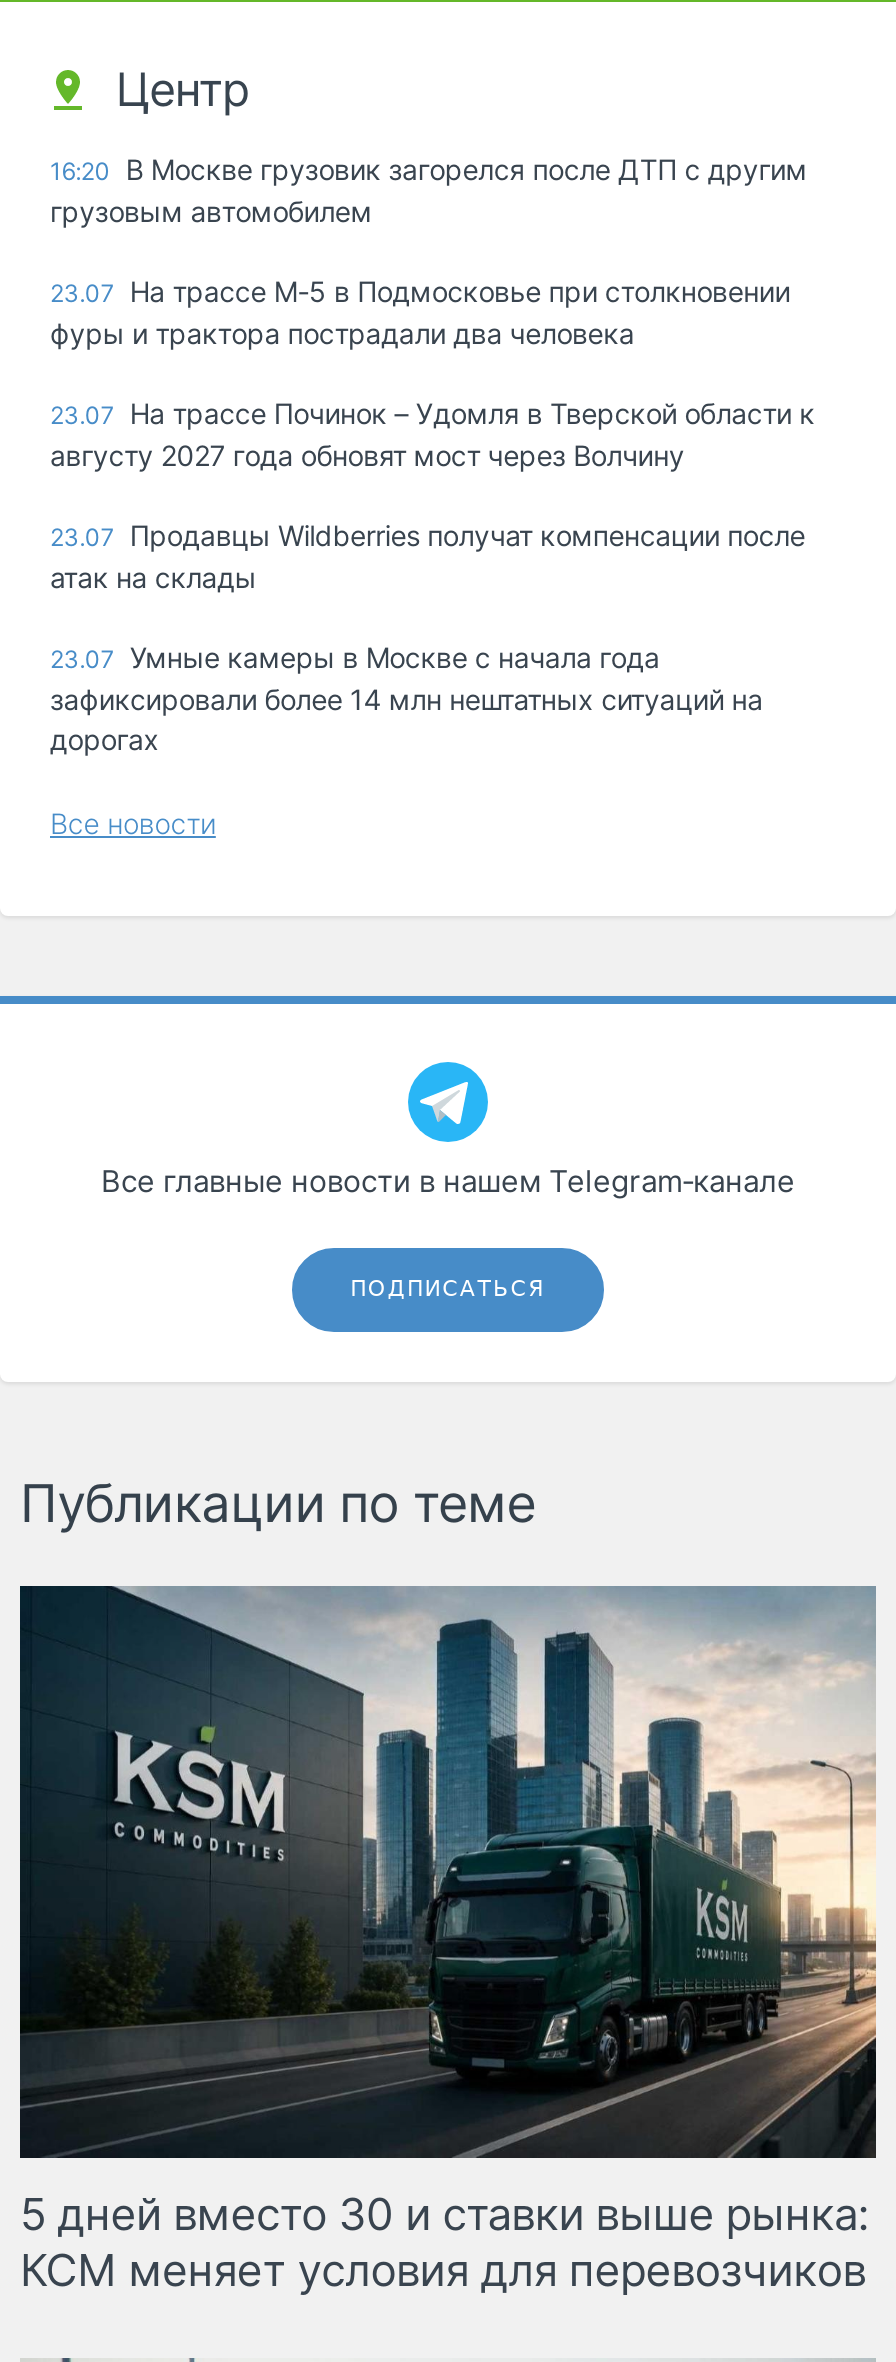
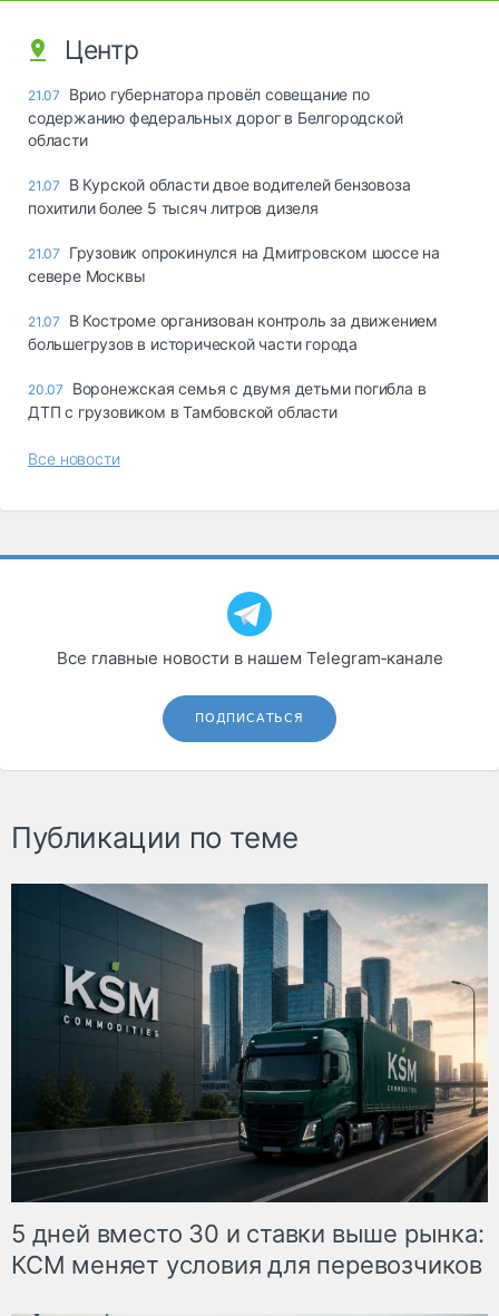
[50,152,807,228] 16:20 В Москве грузовик загорелся после ДТП с другим | грузовым автомобилем -> [28,85,403,149] 21.07 Врио губернатора провёл совещание по | содержанию федеральных дорог в Белгородской | области
[50,274,790,350] 23.07 На трассе М-5 в Подмосковье при столкновении | фуры и трактора пострадали два человека -> [28,175,410,217] 21.07 В Курской области двое водителей бензовоза | похитили более 5 тысяч литров дизеля
[50,396,815,472] 23.07 На трассе Починок – Удомля в Тверской области к | августу 2027 года обновят мост через Волчину -> [28,243,440,285] 21.07 Грузовик опрокинулся на Дмитровском шоссе на | севере Москвы
[50,518,805,594] 23.07 Продавцы Wildberries получат компенсации после | атак на склады -> [28,311,438,353] 21.07 В Костроме организован контроль за движением | большегрузов в исторической части города
[50,640,763,756] 23.07 Умные камеры в Москве с начала года | зафиксировали более 14 млн нештатных ситуаций на | дорогах -> [28,379,426,421] 20.07 Воронежская семья с двумя детьми погибла в | ДТП с грузовиком в Тамбовской области

